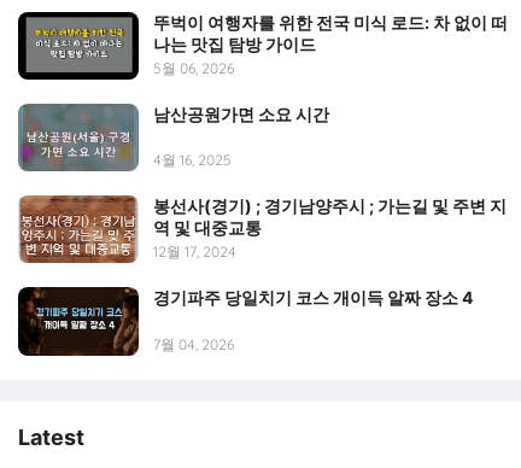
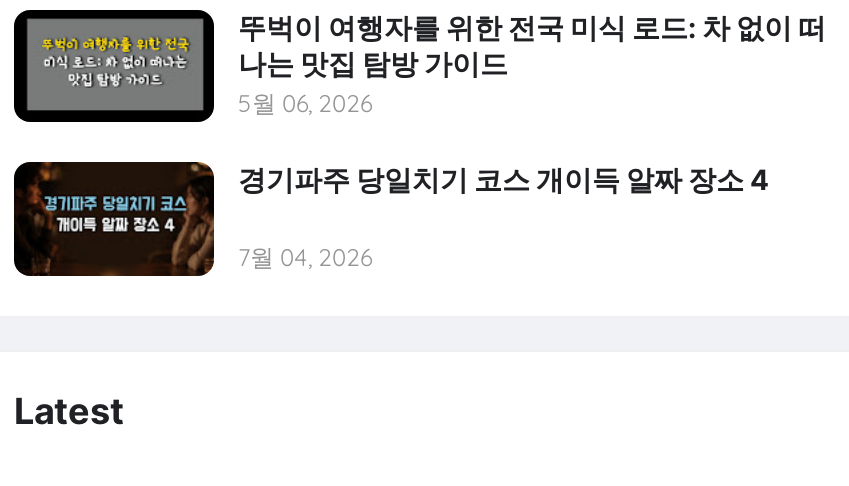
[18,103,507,261] [image] | 남산공원가면 소요 시간 | 4월 16, 2025 | 봉선사(경기) ; 경기남양주시 ; 가는길 및 주변 지 | 역 및 대중교통 | 12월 17, 2024 -> none
[18,195,136,264] [image] -> none

